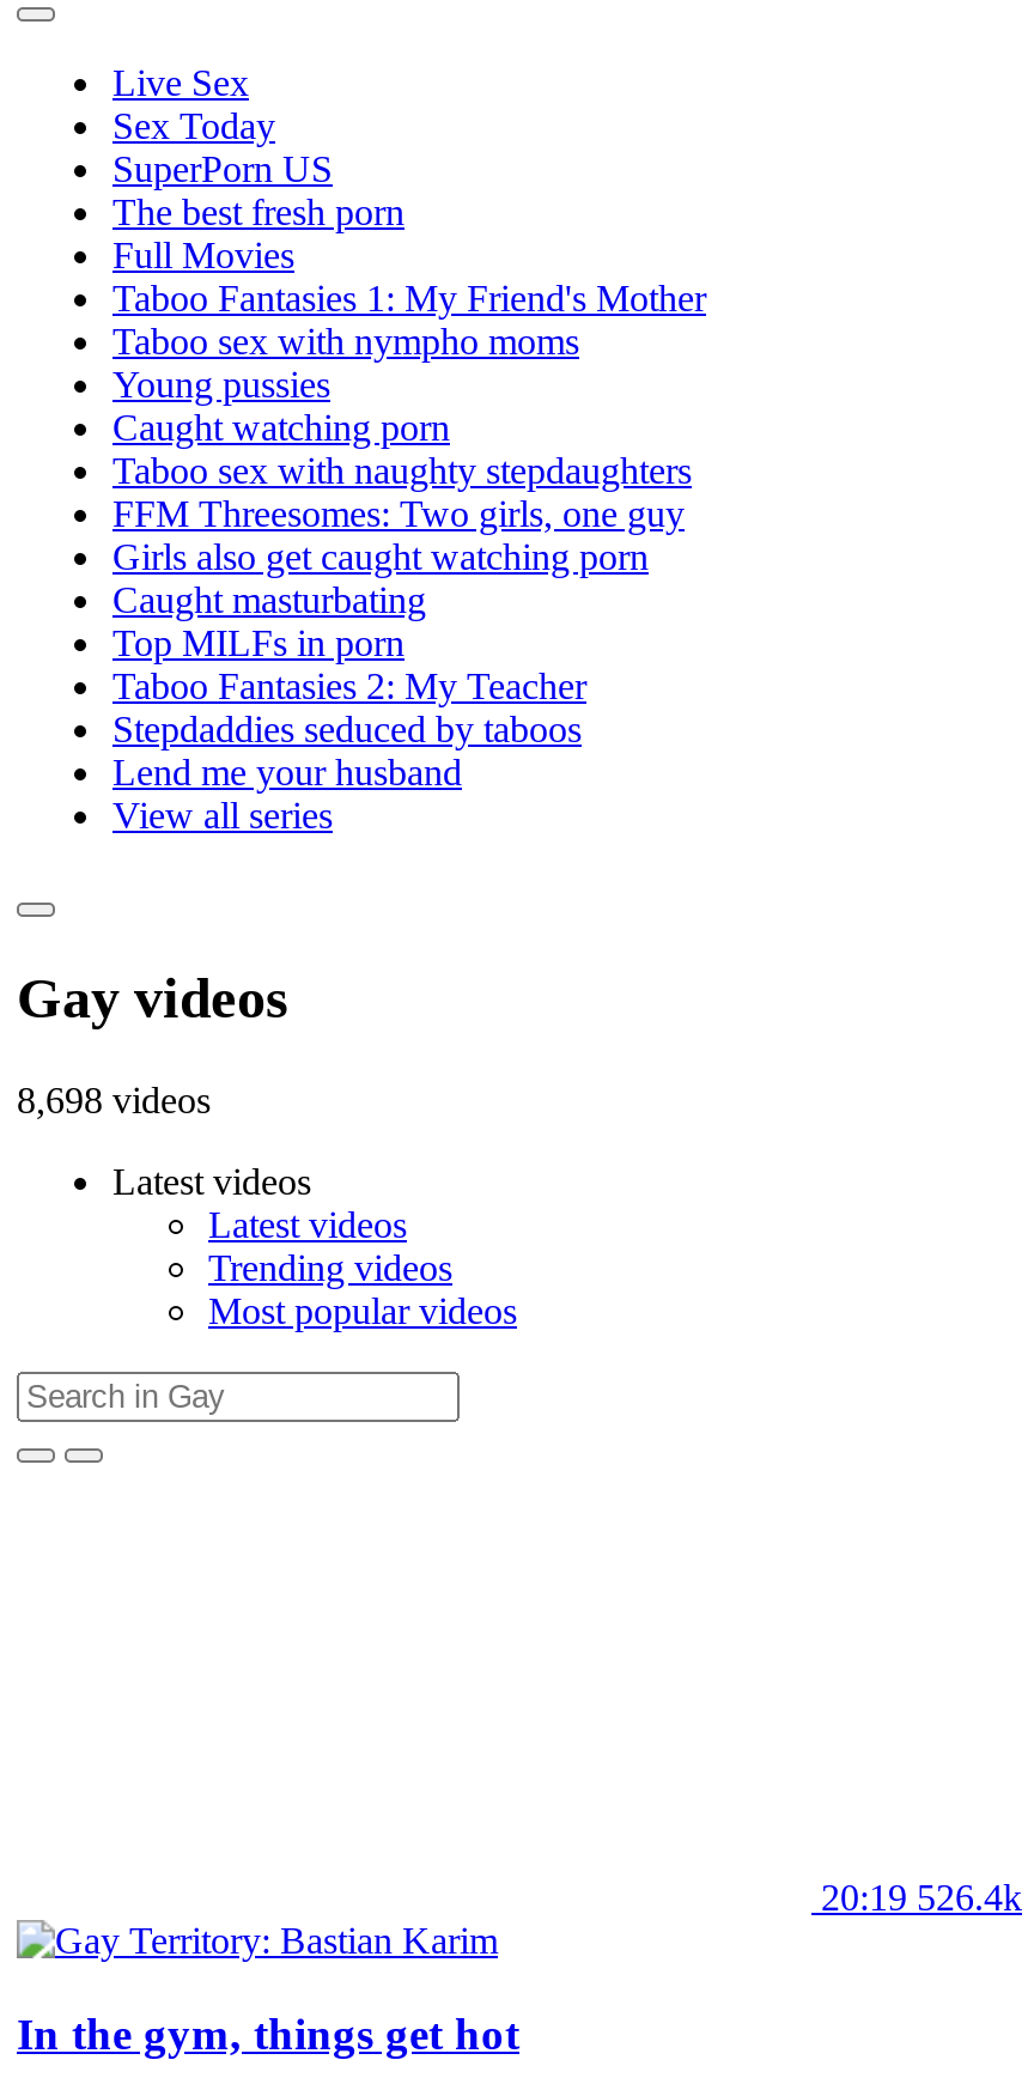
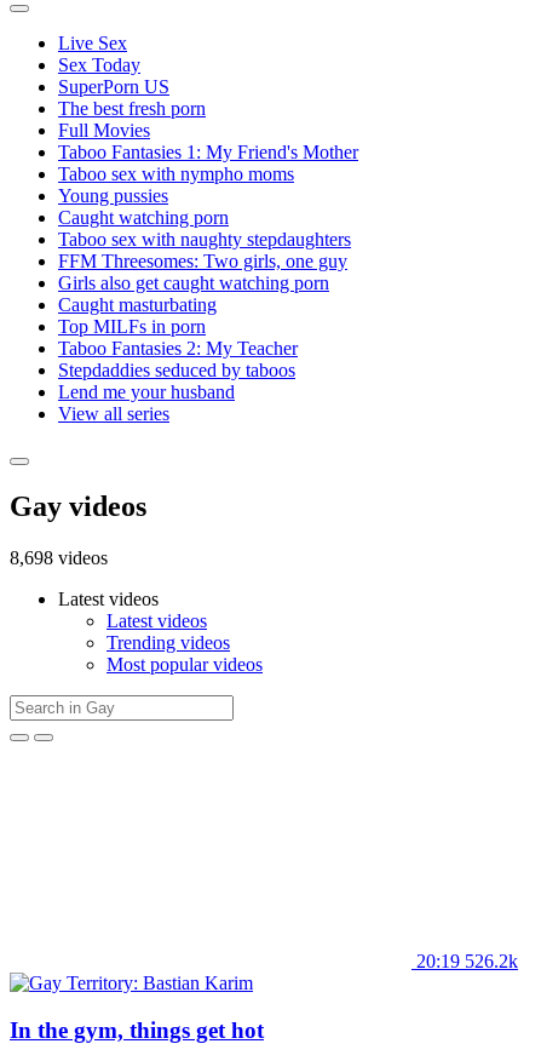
[821,1876,1022,1917] 20:19 526.4k -> [416,951,518,971] 20:19 526.2k

